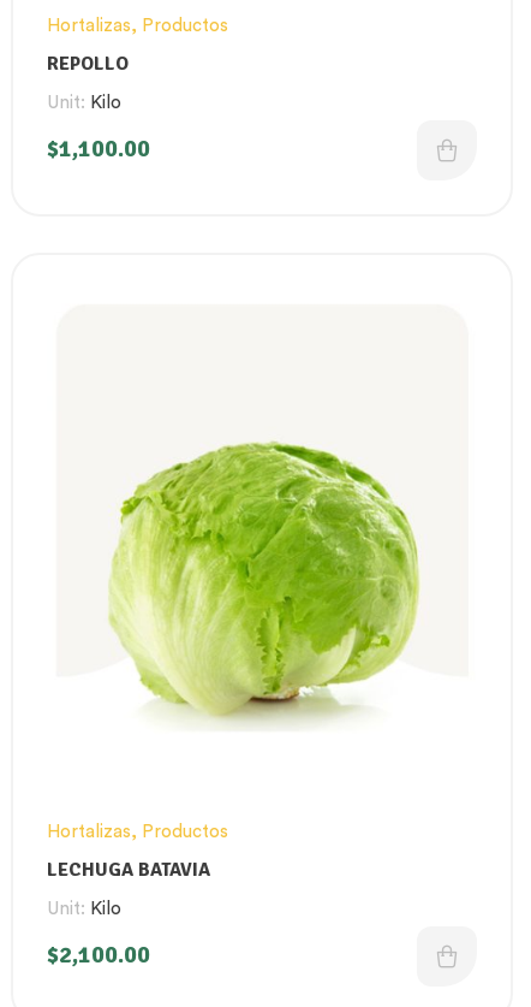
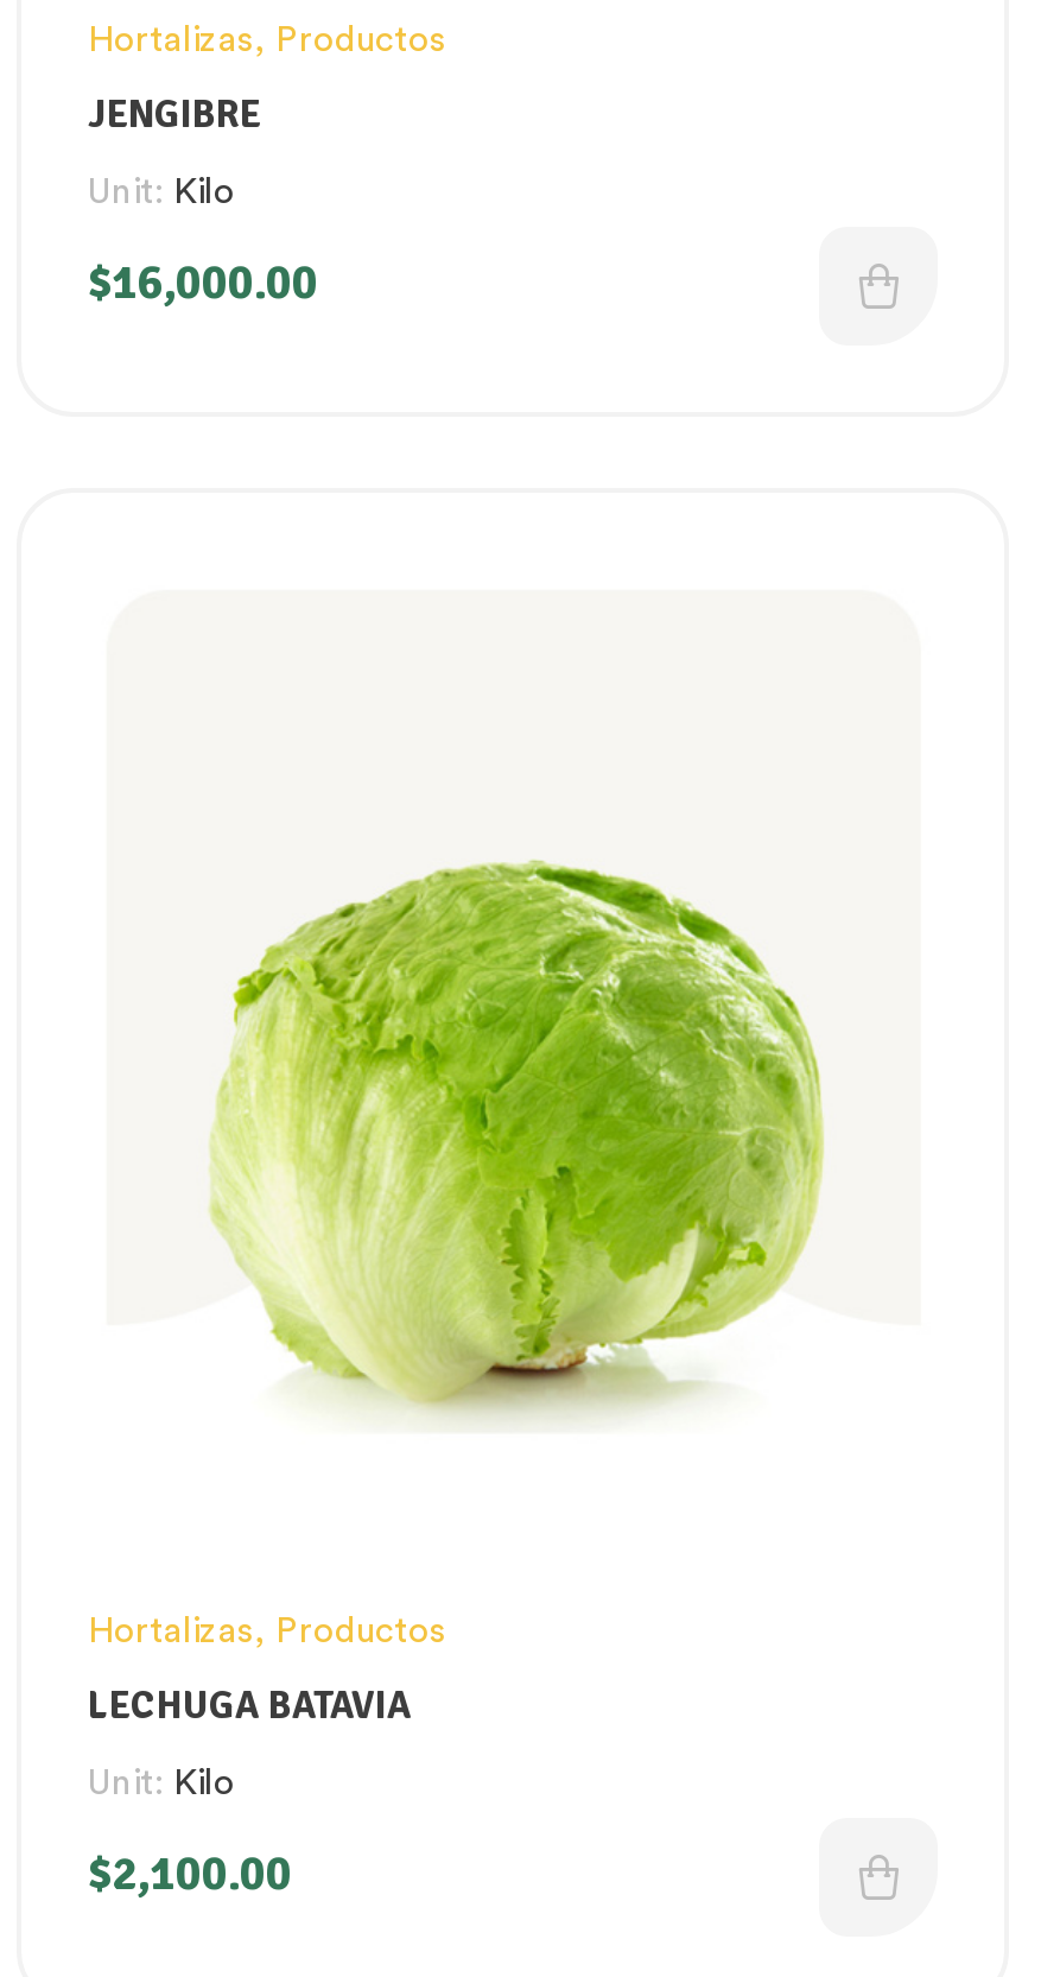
[47,52,129,76] REPOLLO -> [88,92,261,140] JENGIBRE
[47,134,150,164] $1,100.00 -> [88,254,318,313] $16,000.00

